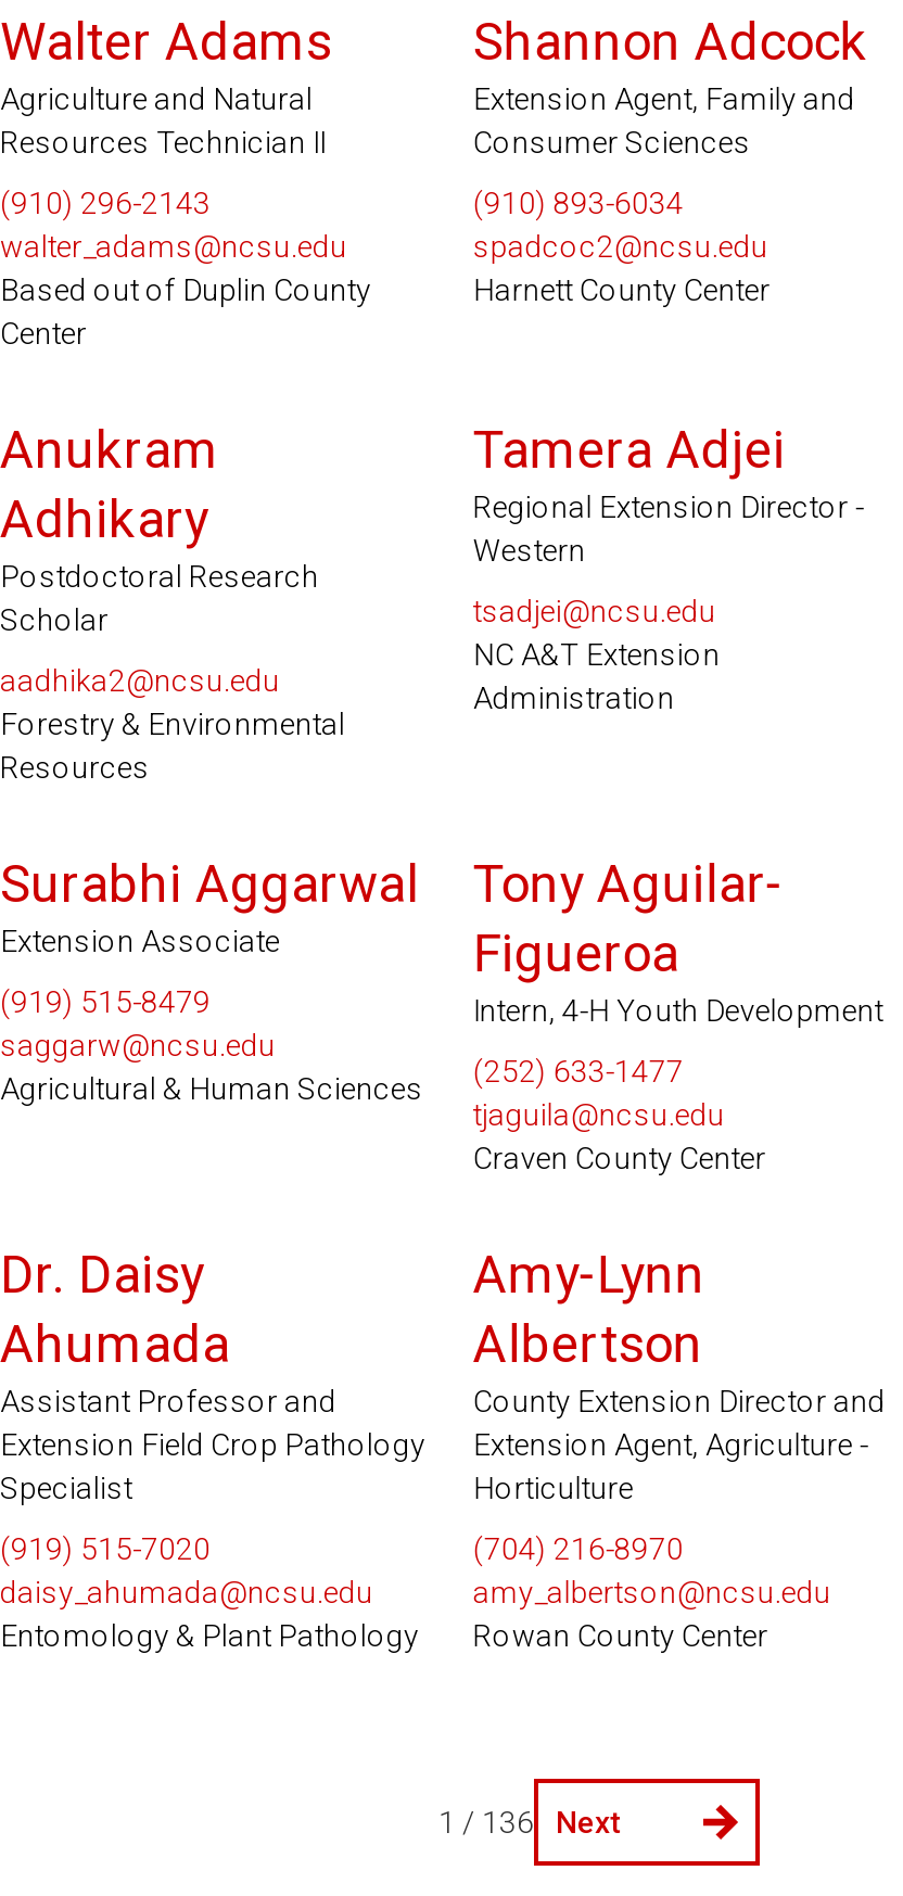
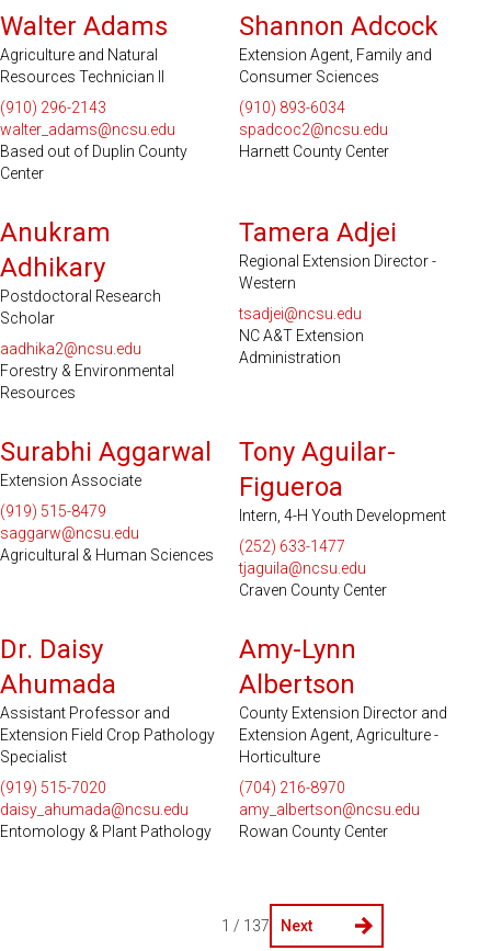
[438,1805,619,1840] 1 / 136 Next -> [221,917,312,935] 1 / 137 Next

